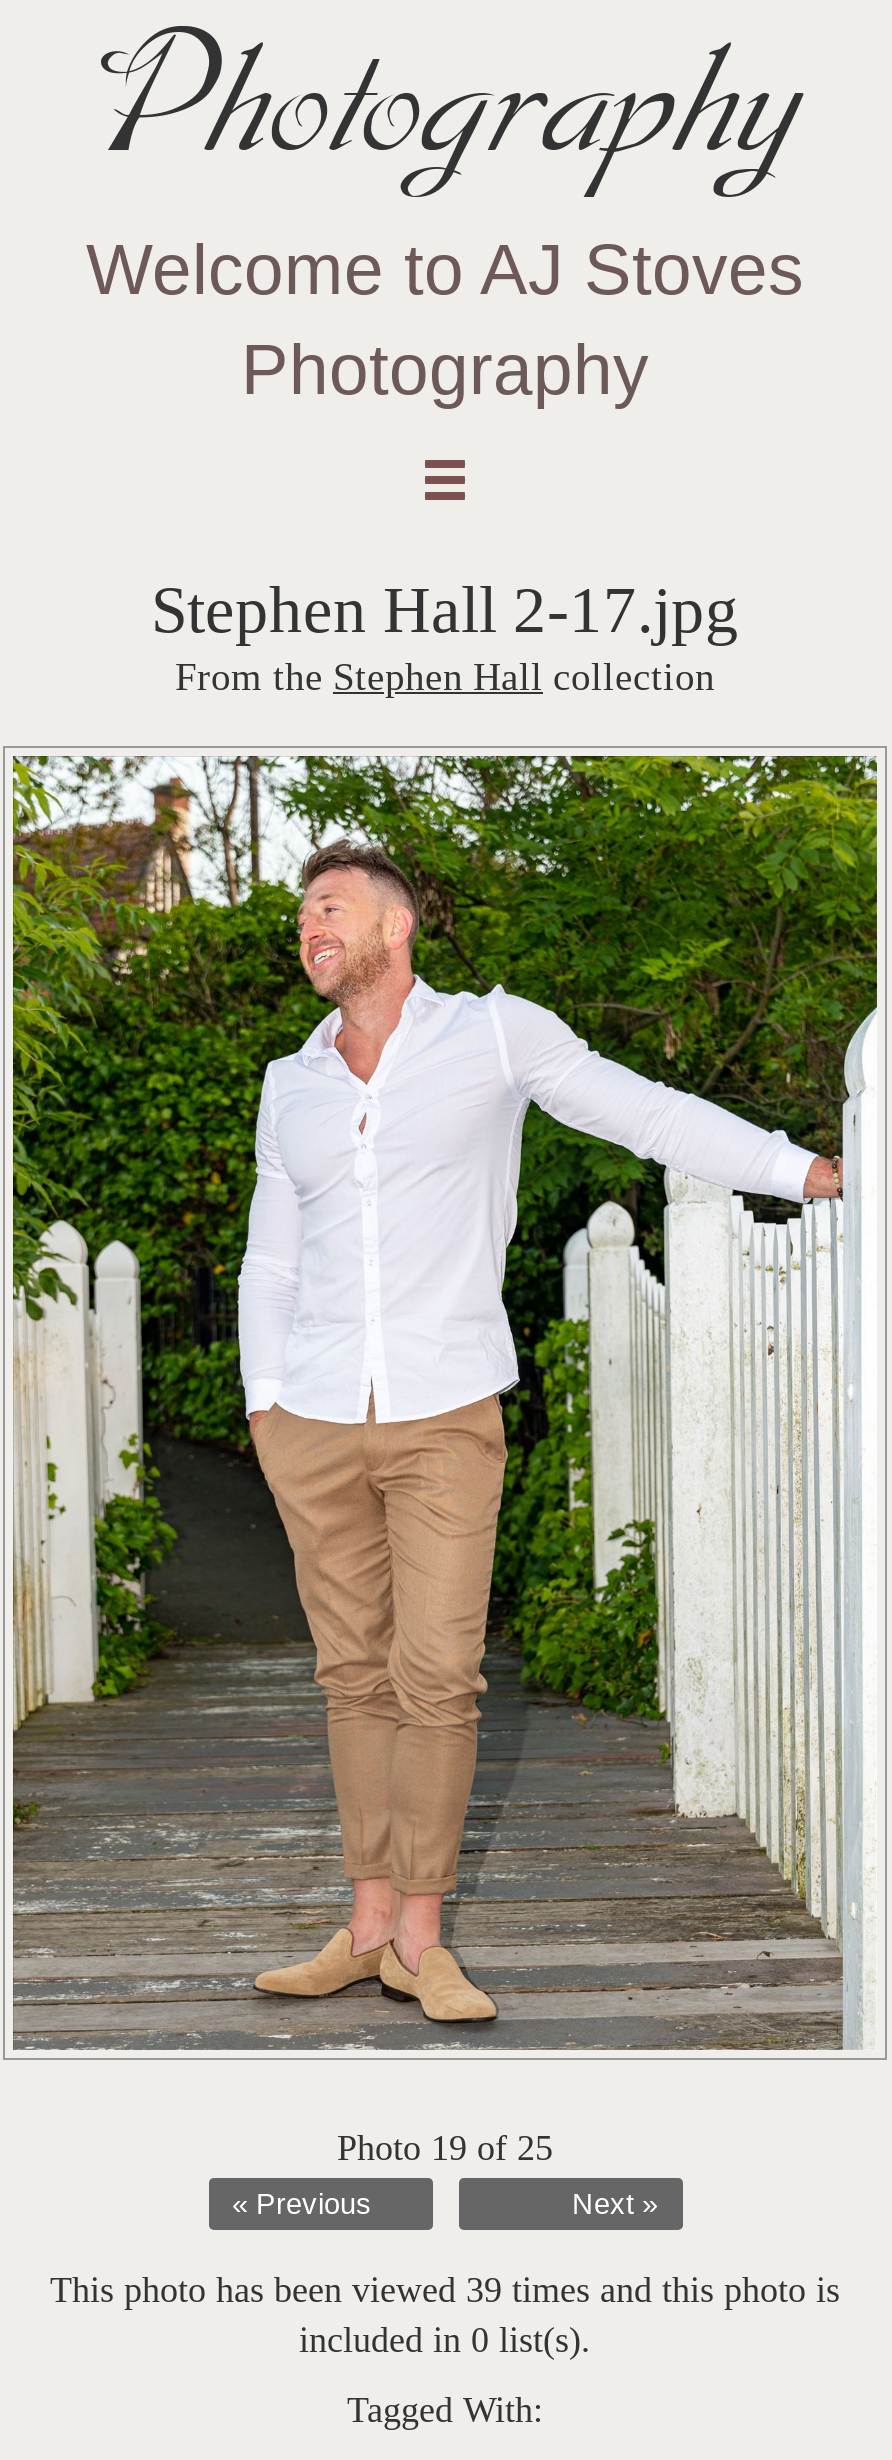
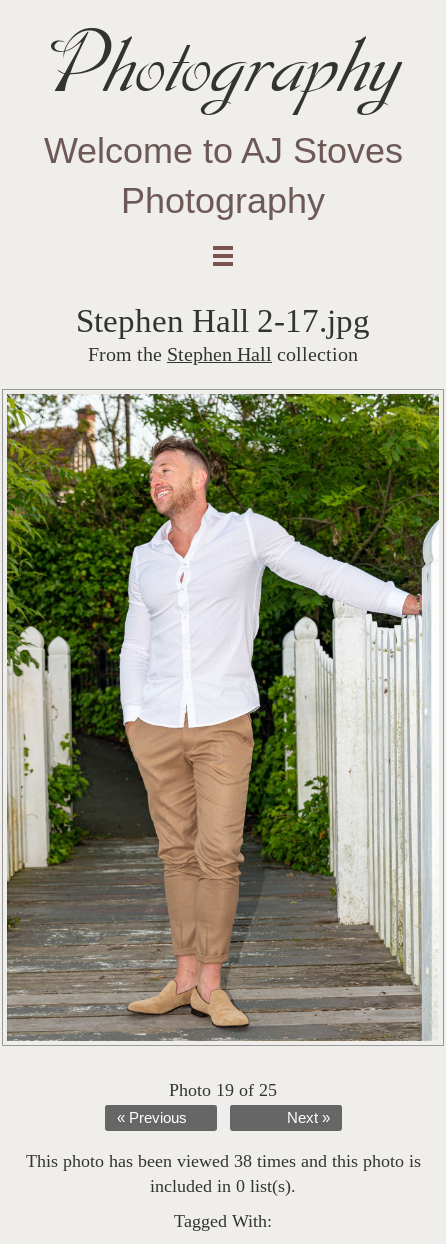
[50,2271,840,2311] This photo has been viewed 39 times and this photo is -> [25,1151,420,1171] This photo has been viewed 38 times and this photo is

